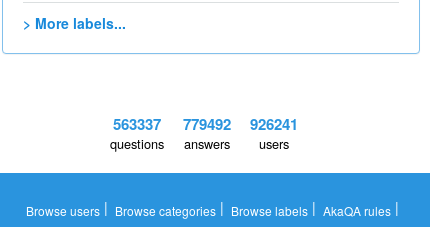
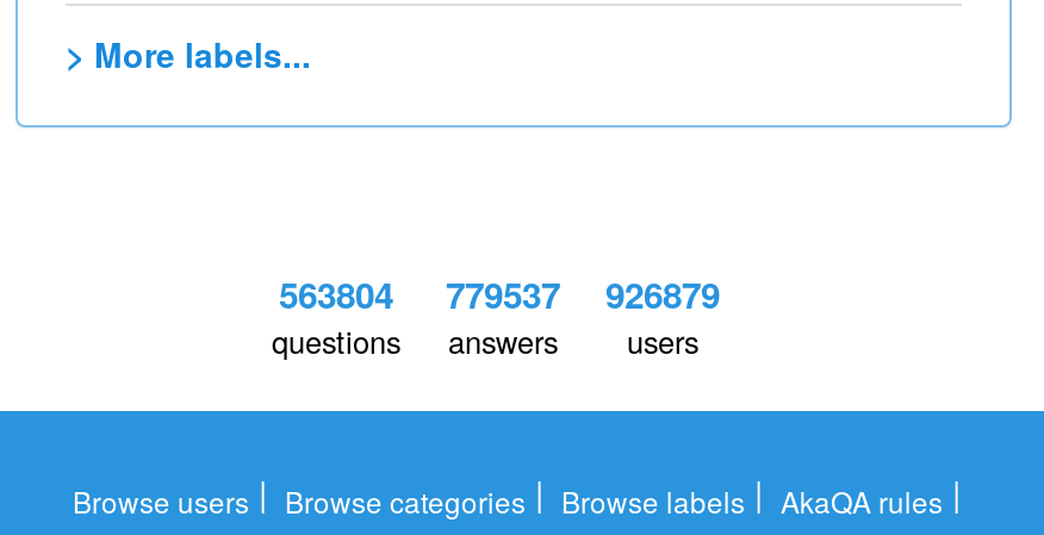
[112,113,160,135] 563337 -> [279,268,393,321] 563804
[182,113,230,135] 779492 -> [446,268,560,321] 779537
[249,113,297,135] 926241 -> [605,268,720,321] 926879

